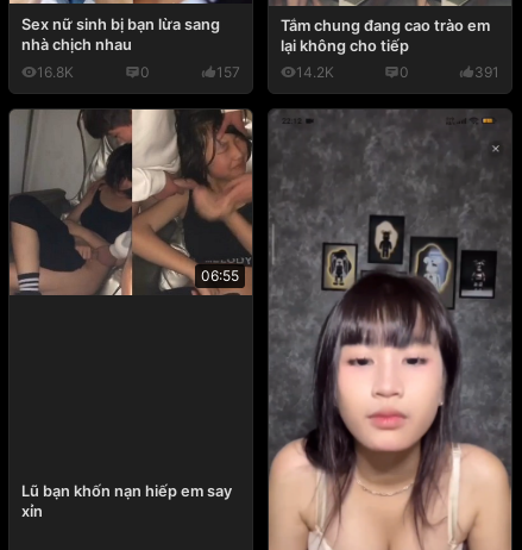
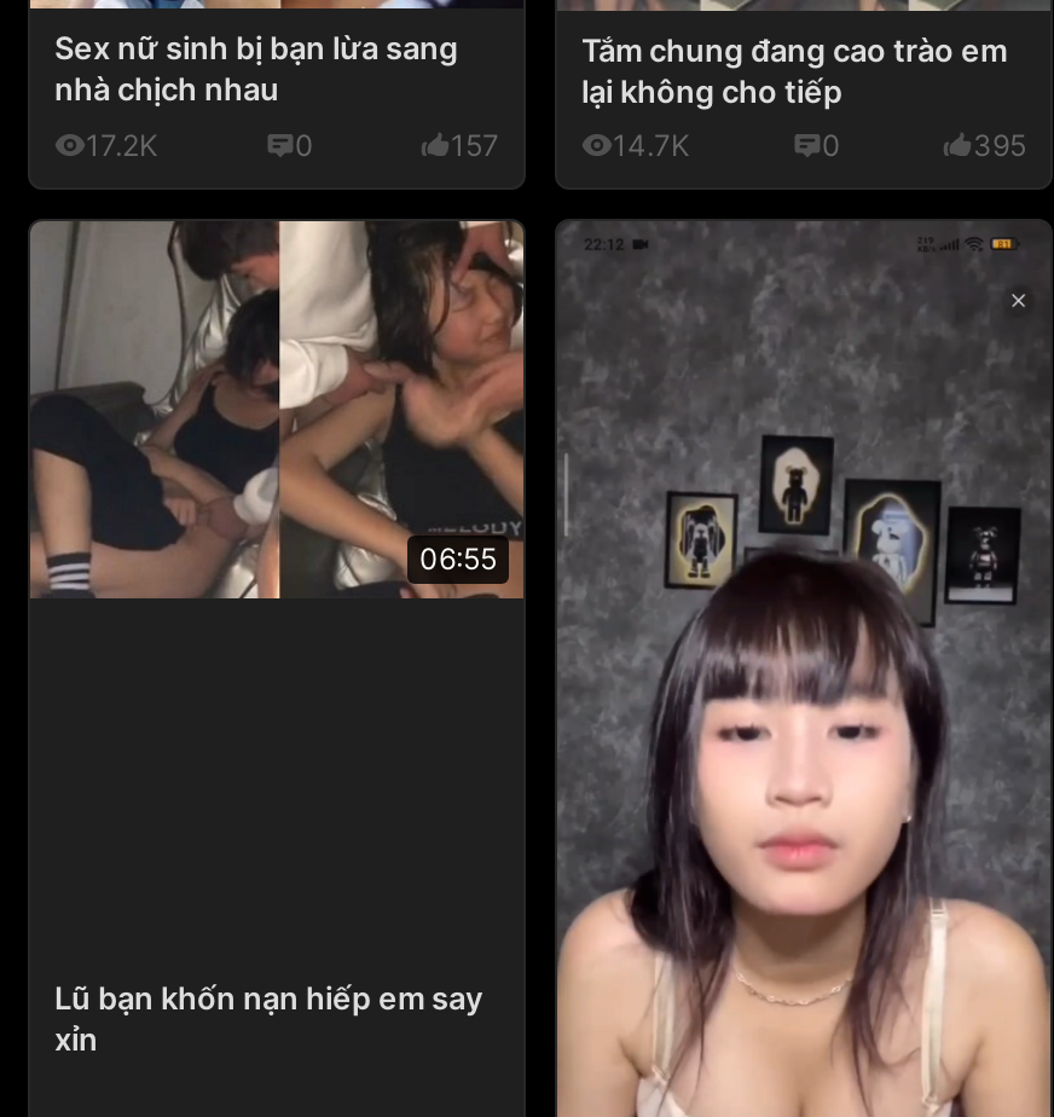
[37,63,74,81] 16.8K -> [86,128,158,164] 17.2K
[296,63,334,81] 14.2K -> [613,128,690,164] 14.7K
[474,63,499,81] 391 -> [973,128,1026,164] 395

